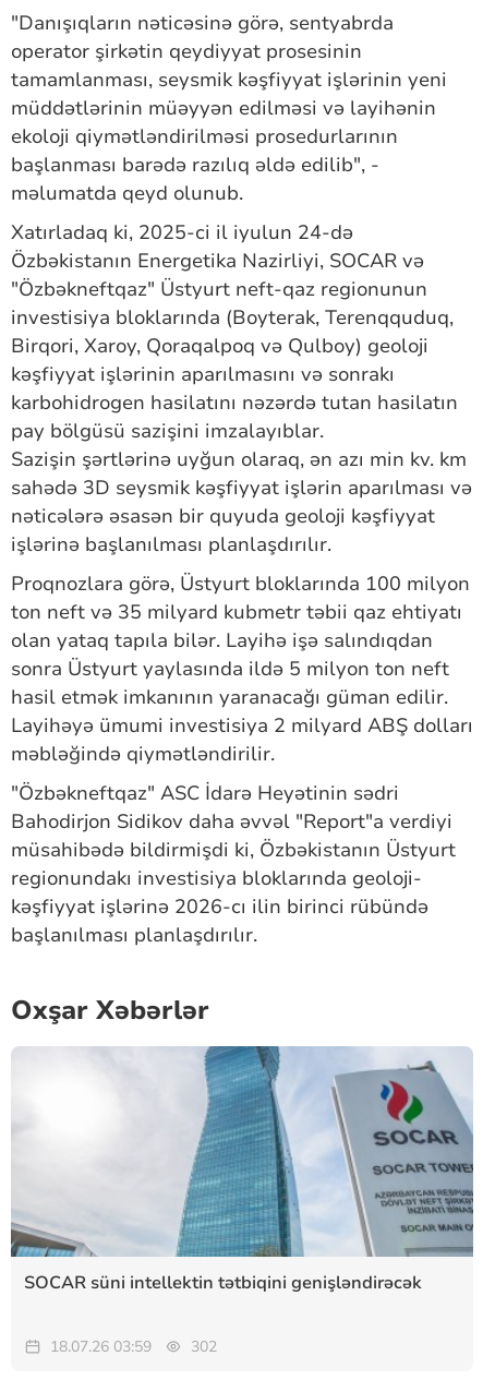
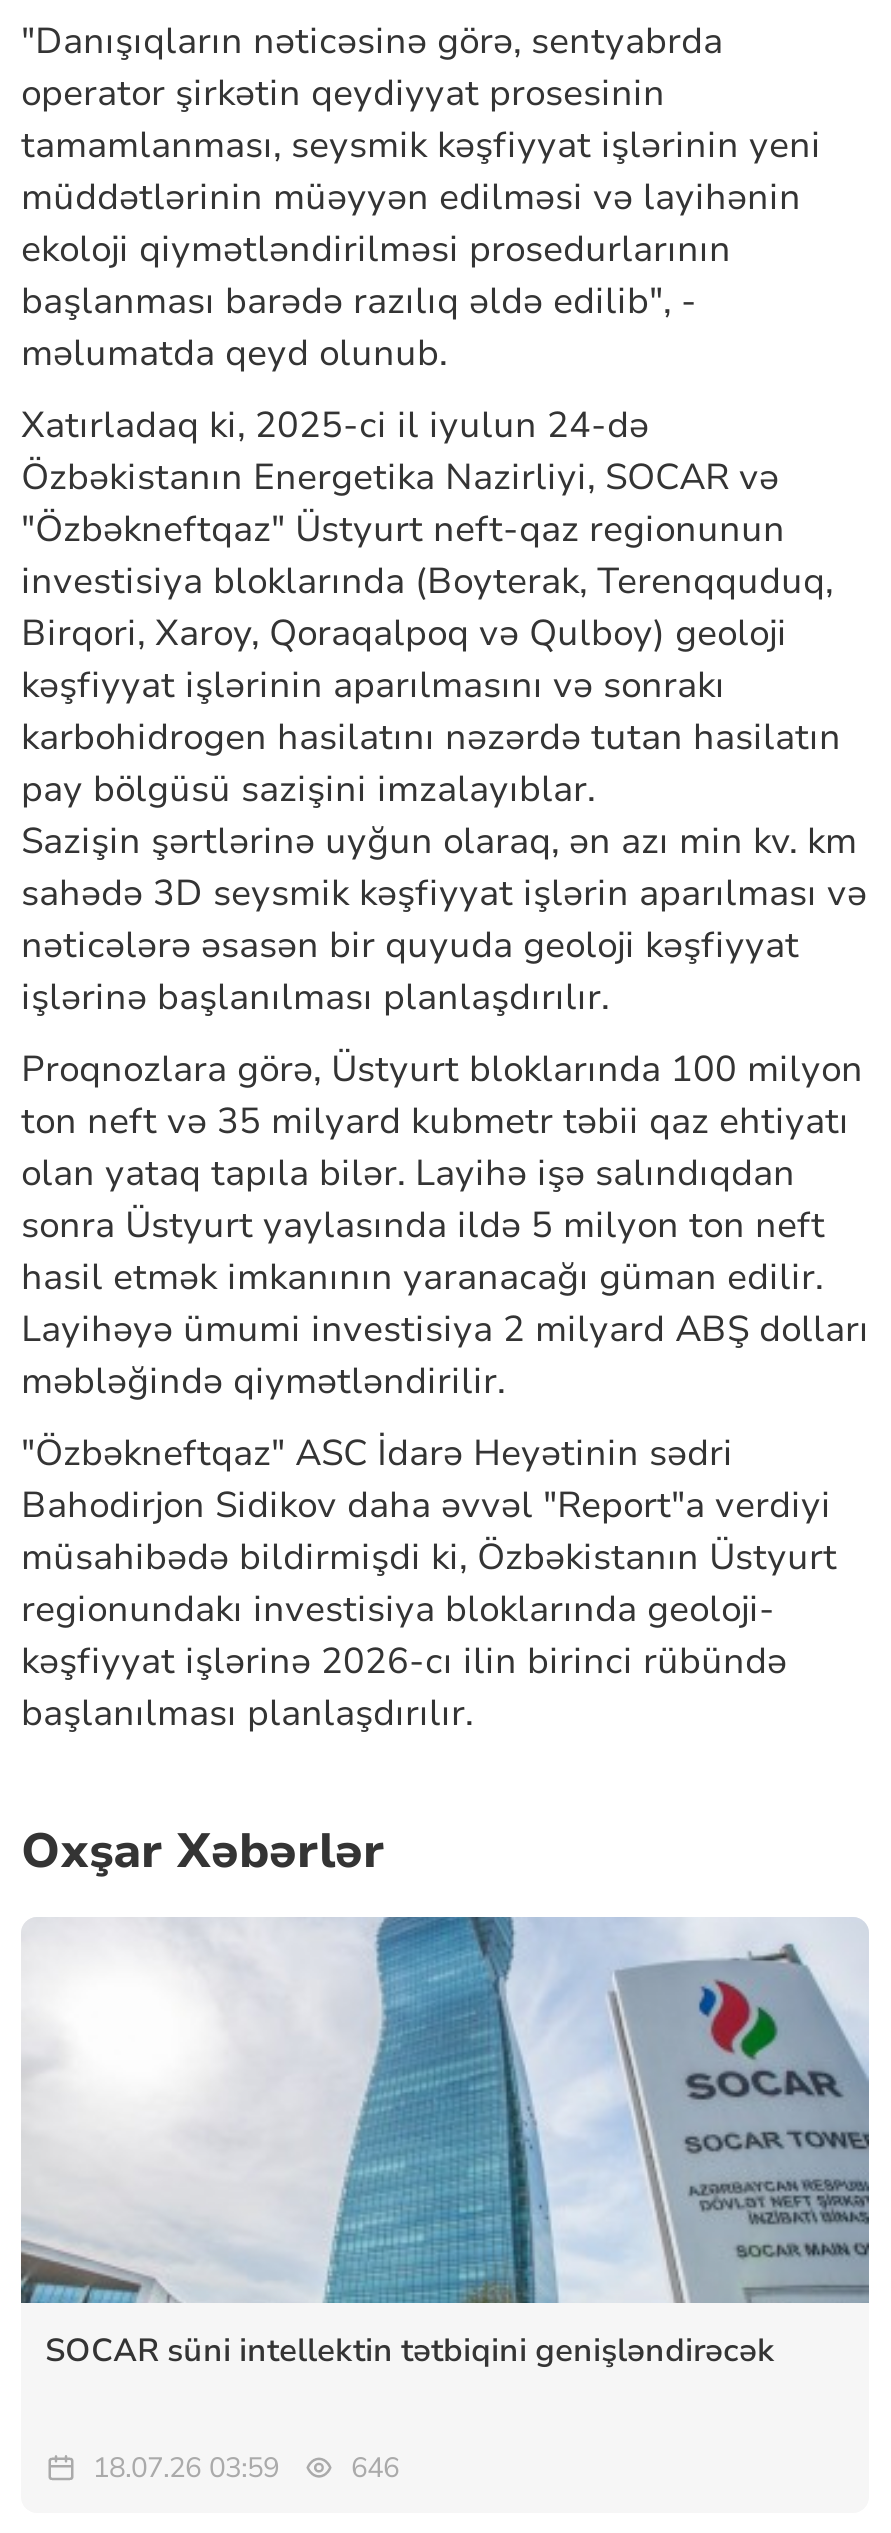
[50,1337,217,1358] 18.07.26 03:59 302 -> [93,2450,399,2488] 18.07.26 03:59 646

